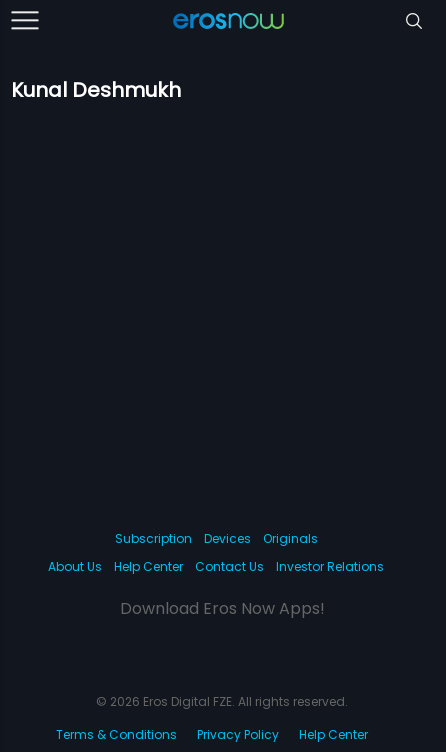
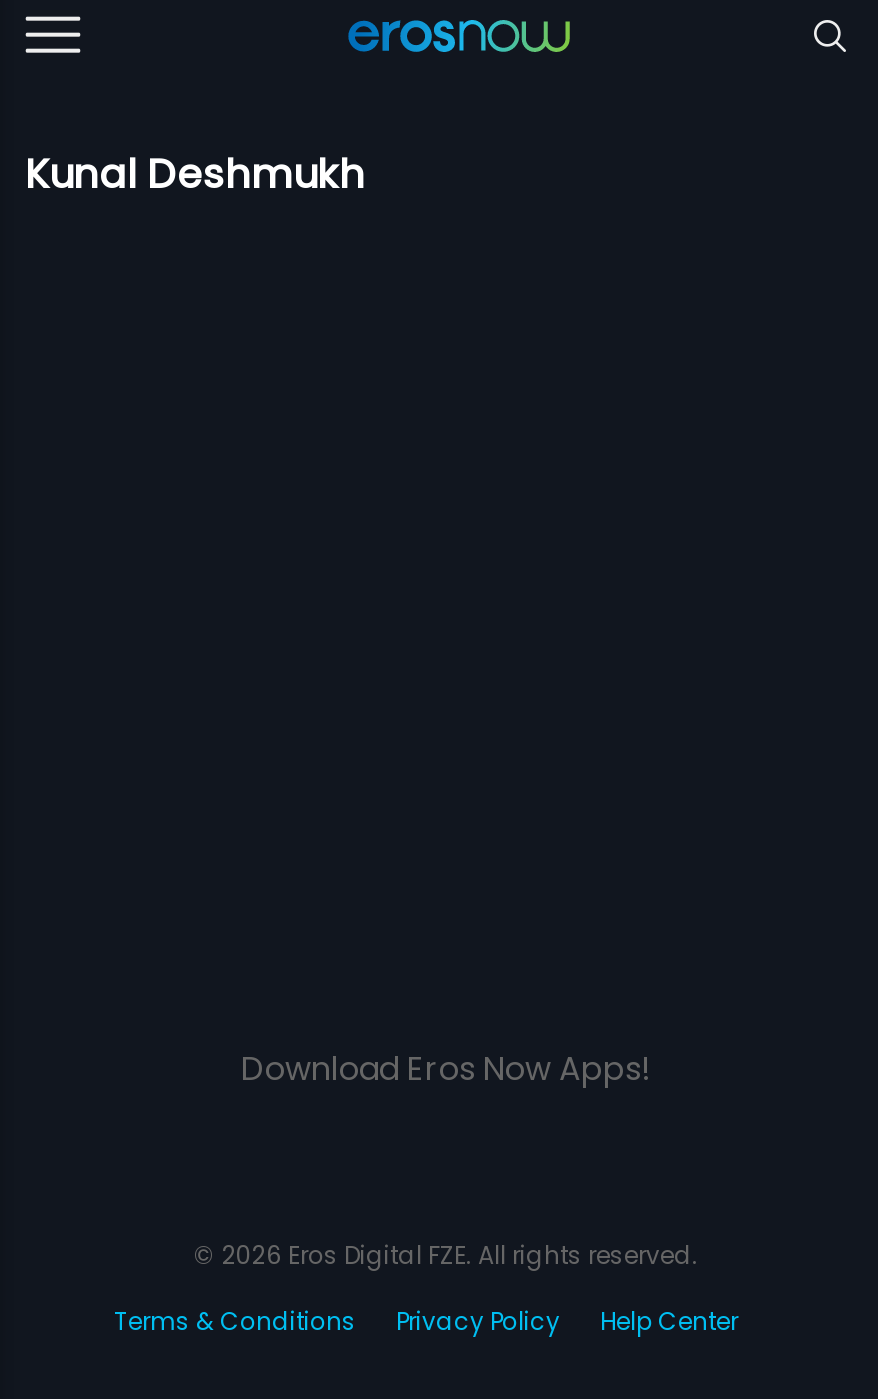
[48,530,384,575] Subscription | Devices | Originals | About Us | Help Center | Contact Us | Investor Relations -> none

